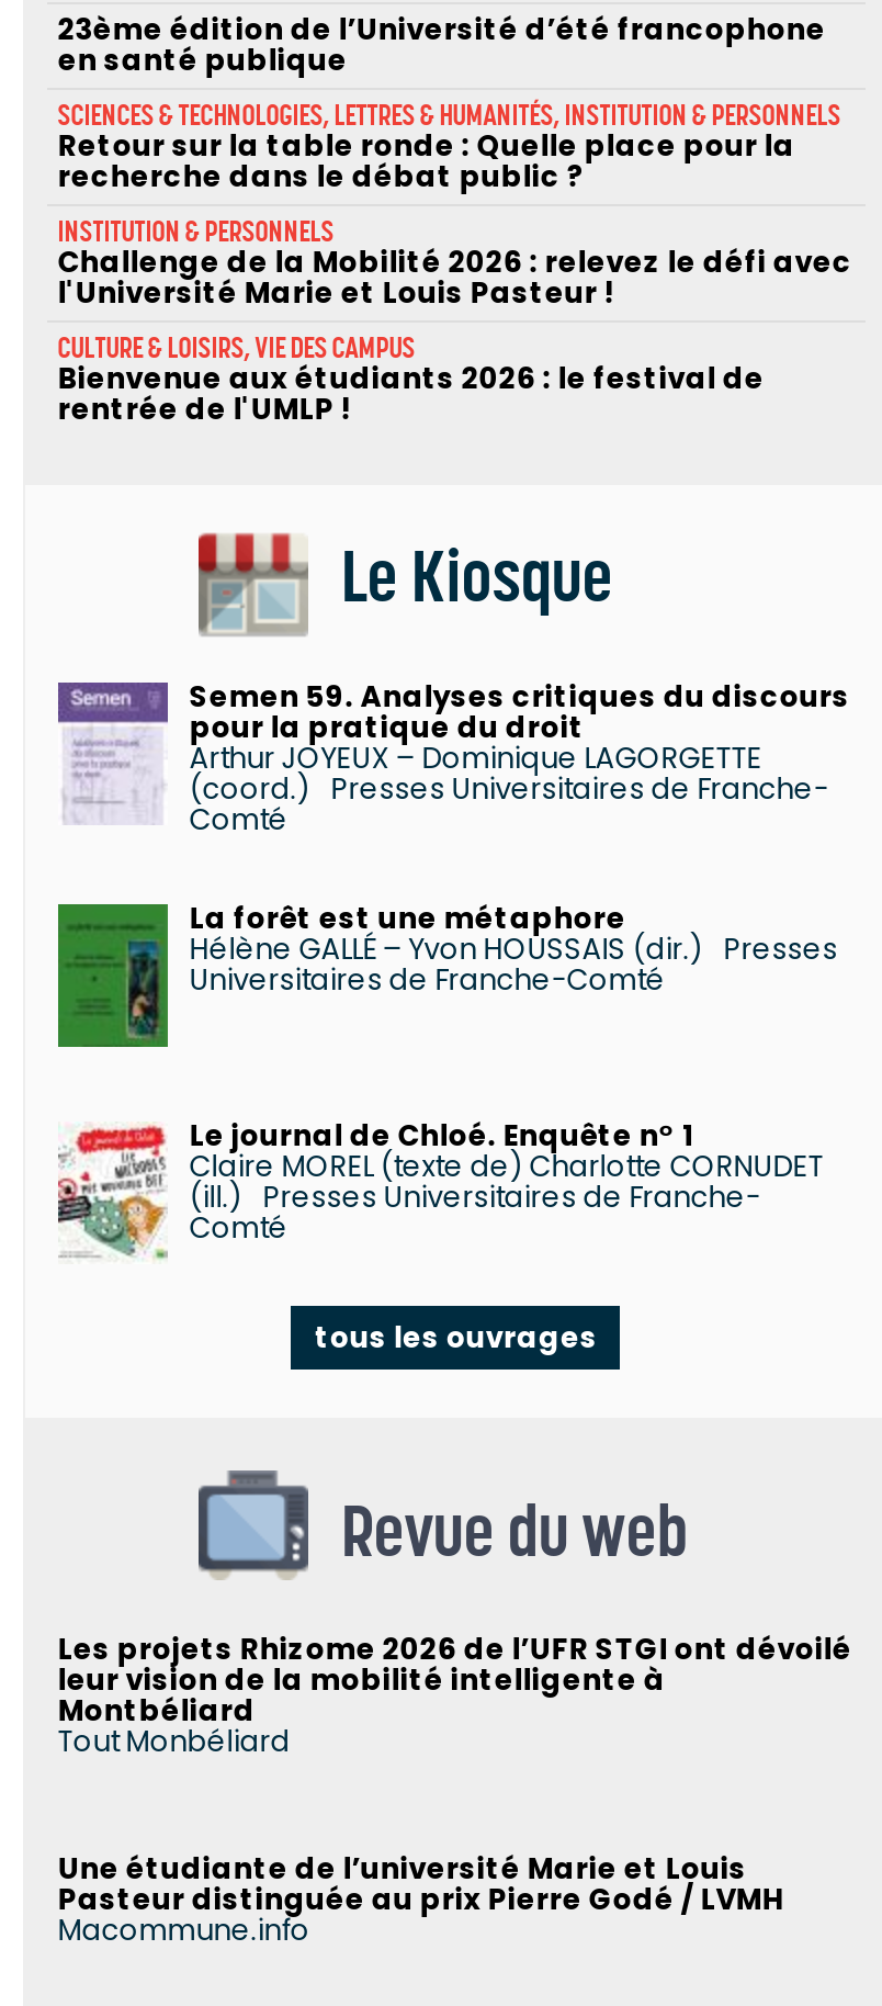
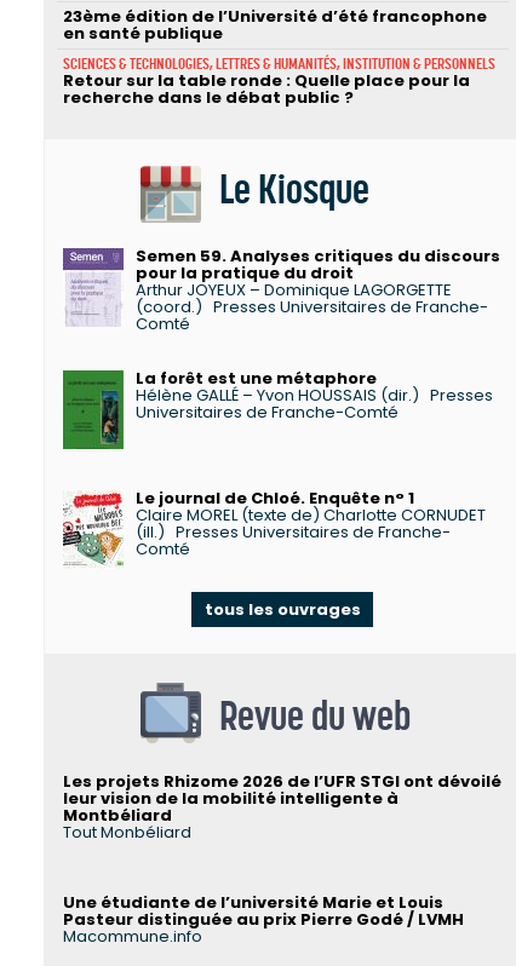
[58,215,852,430] INSTITUTION & PERSONNELS | Challenge de la Mobilité 2026 : relevez le défi avec | l'Université Marie et Louis Pasteur ! | CULTURE & LOISIRS, VIE DES CAMPUS | Bienvenue aux étudiants 2026 : le festival de | rentrée de l'UMLP ! -> none

